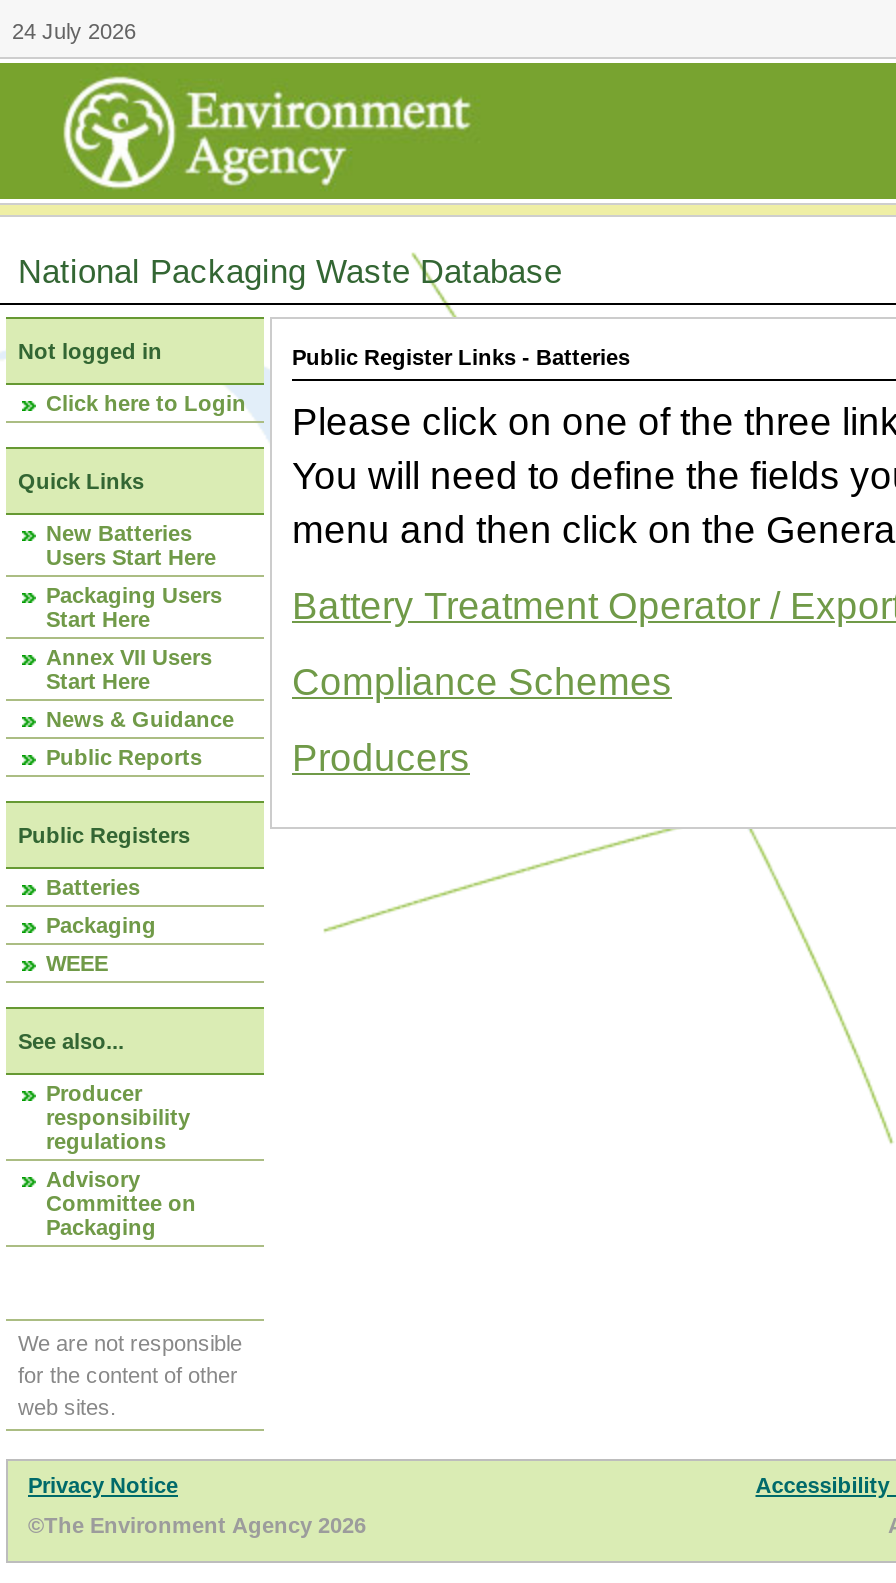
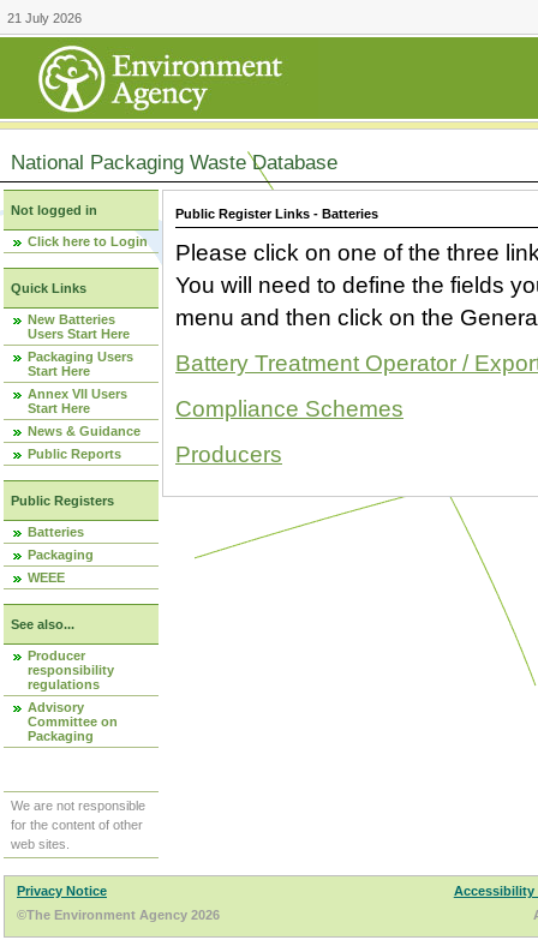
[12,19,136,43] 24 July 2026 -> [7,11,82,25] 21 July 2026

